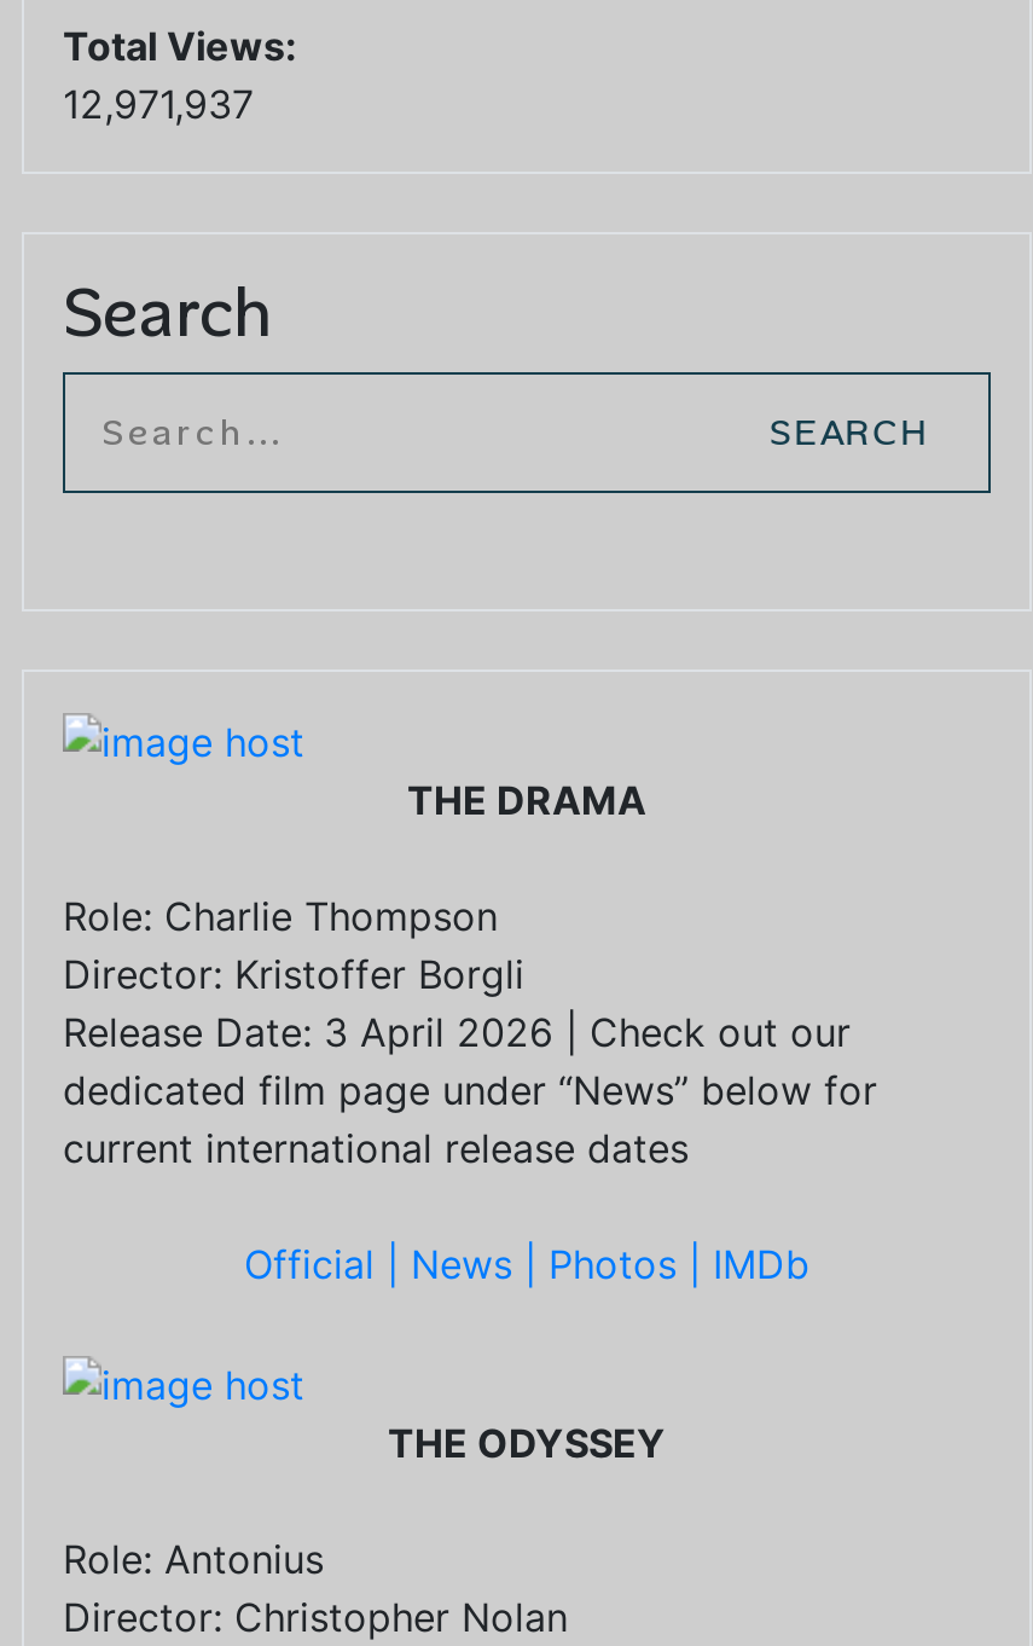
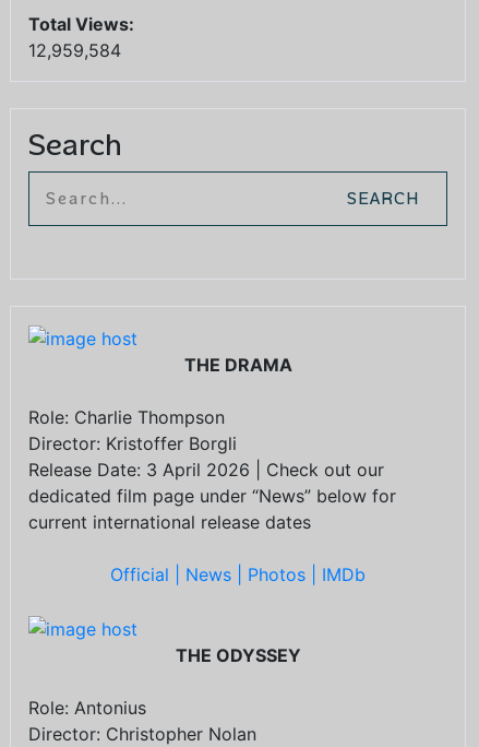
[63,79,254,127] 12,971,937 -> [28,39,121,61] 12,959,584

